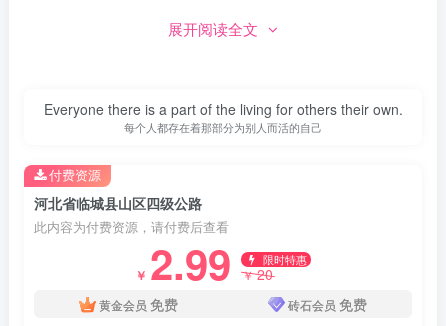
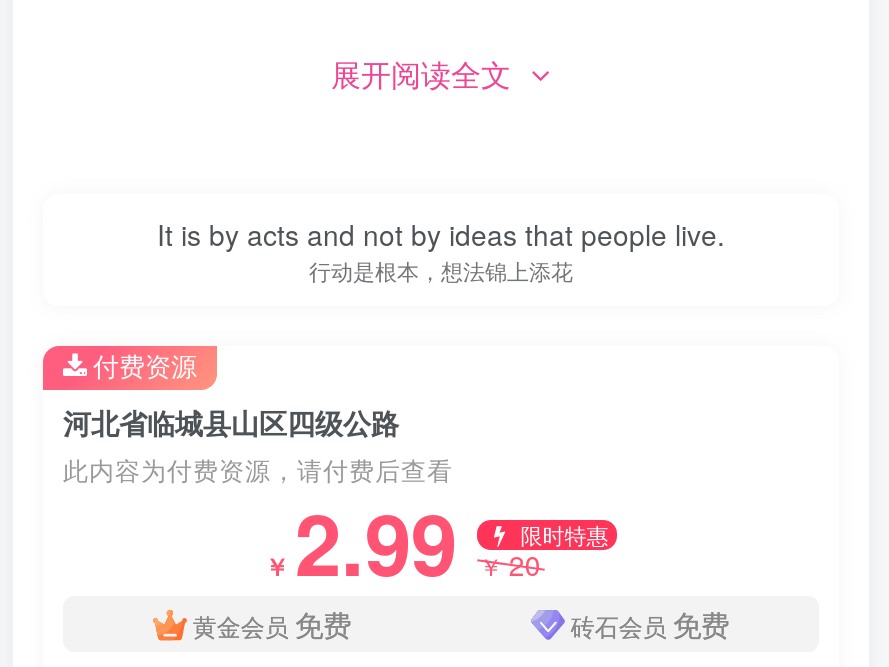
[43,99,402,135] Everyone there is a part of the living for others their own. | 每个人都存在着那部分为别人而活的自己 -> [157,214,725,286] It is by acts and not by ideas that people live. | 行动是根本，想法锦上添花

